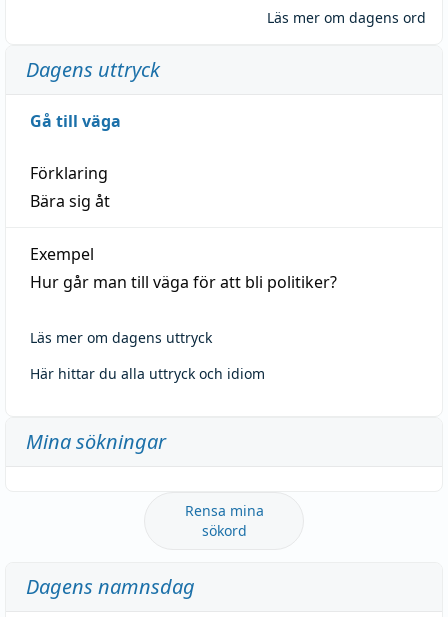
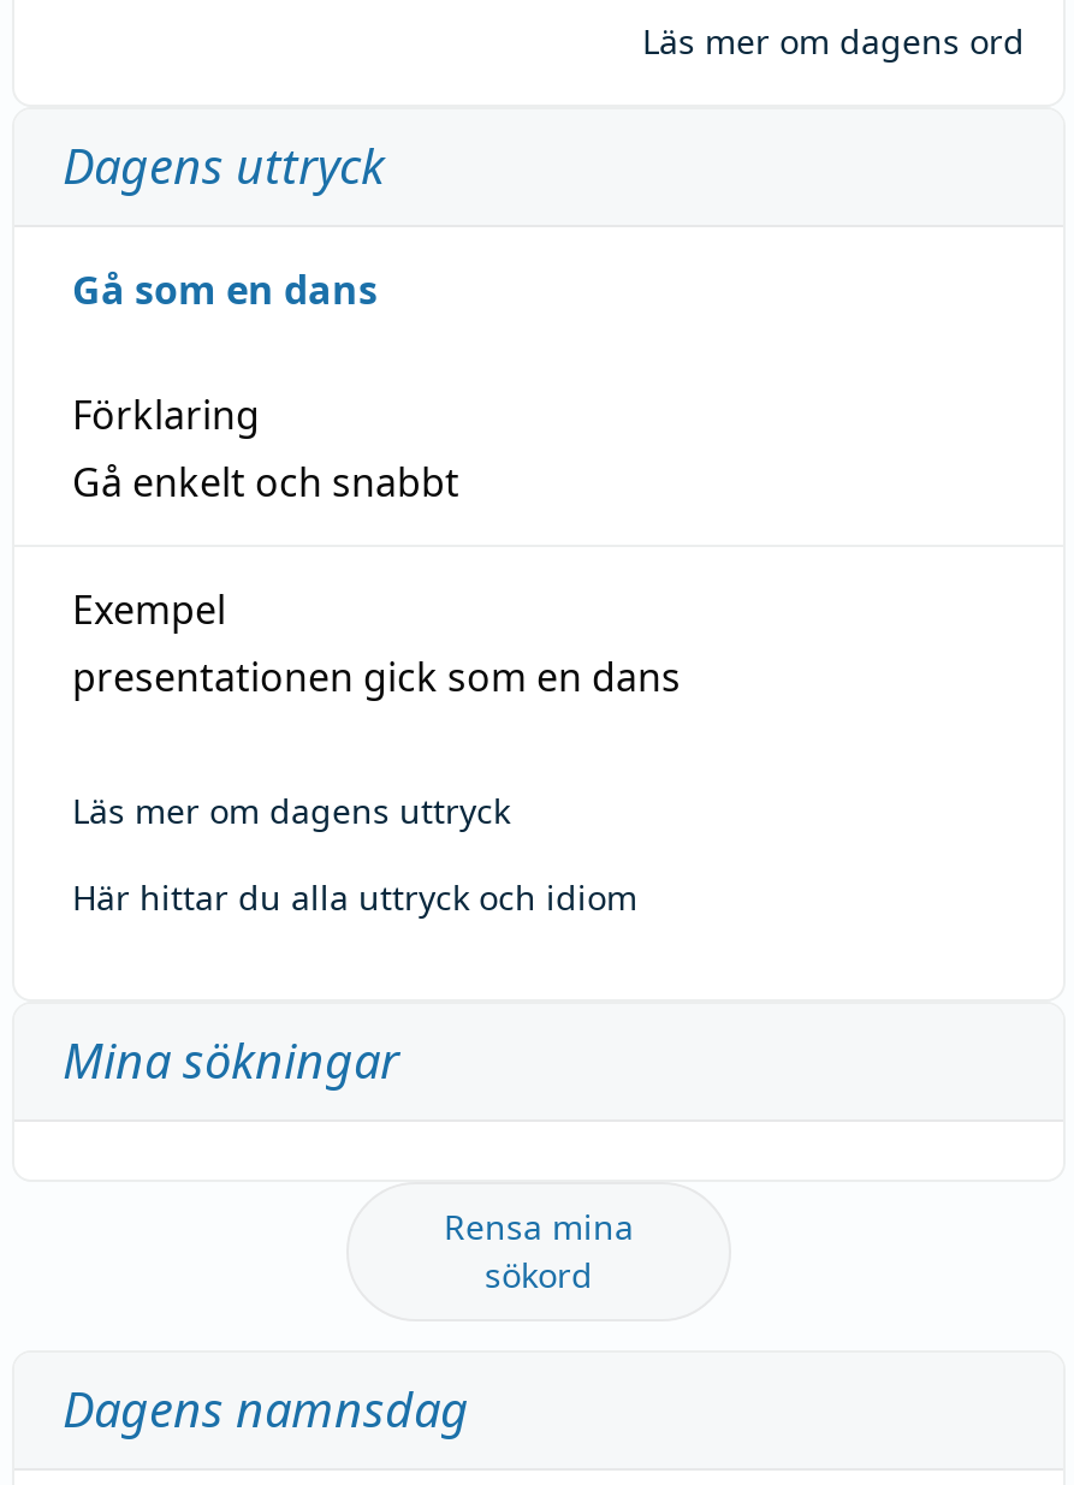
[30,110,121,132] Gå till väga -> [72,263,378,316] Gå som en dans
[30,190,110,212] Bära sig åt -> [72,455,459,508] Gå enkelt och snabbt
[30,271,337,293] Hur går man till väga för att bli politiker? -> [72,650,681,703] presentationen gick som en dans

